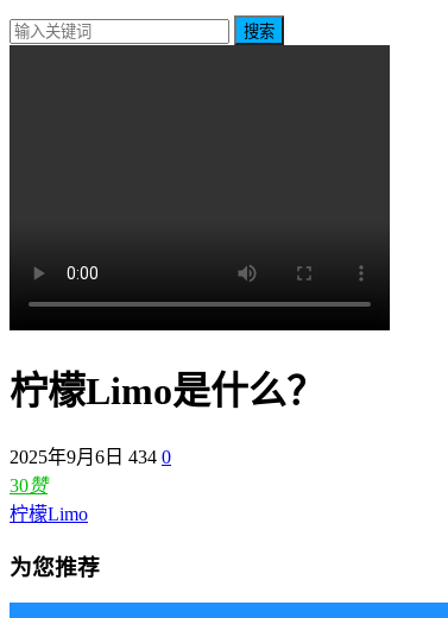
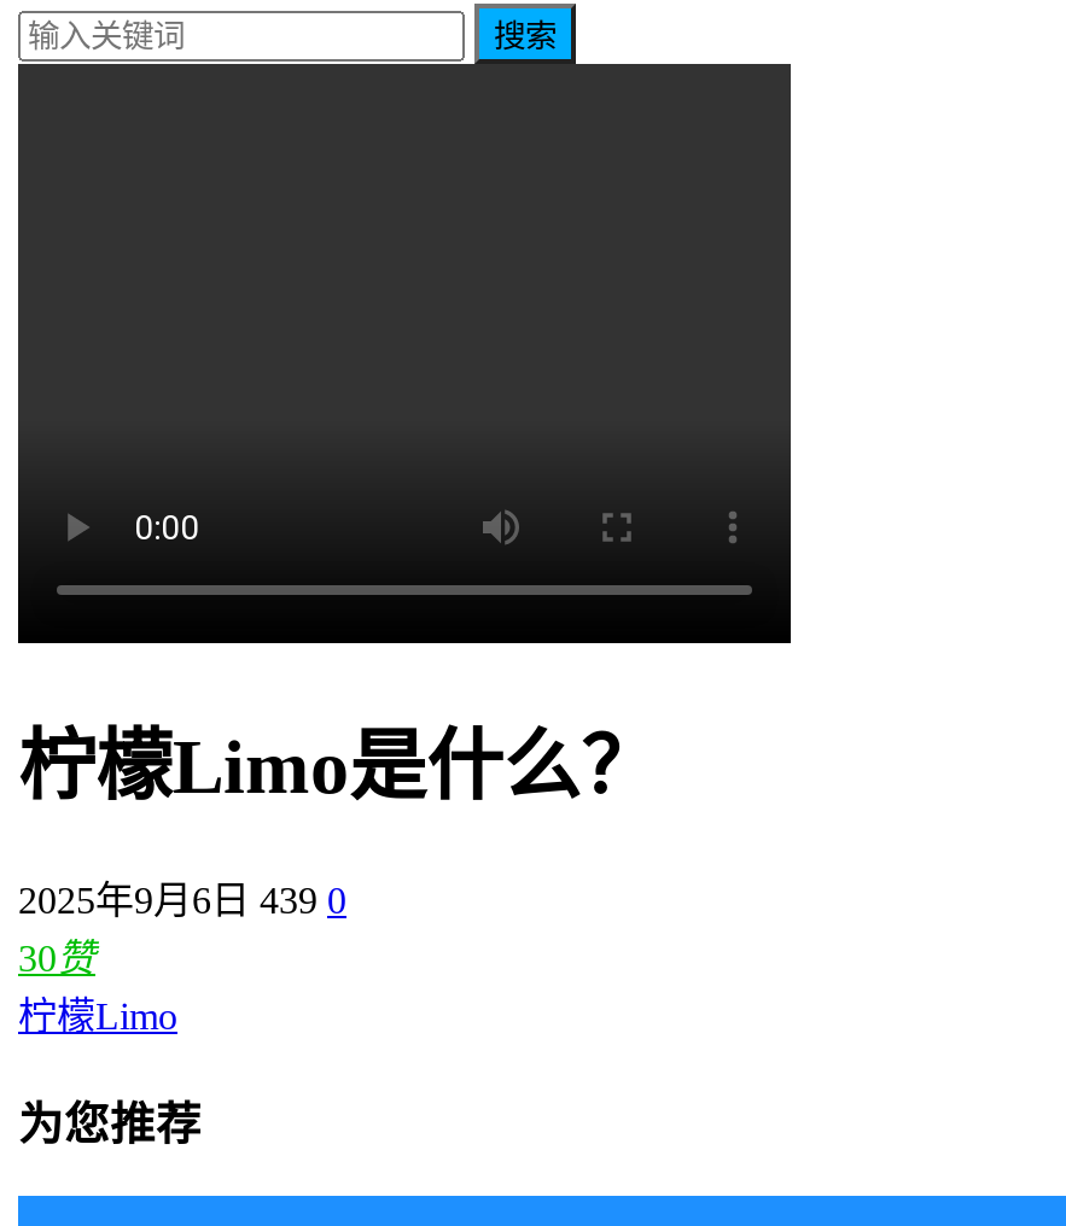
[10,447,171,467] 2025年9月6日434 0 -> [18,879,346,920] 2025年9月6日439 0

